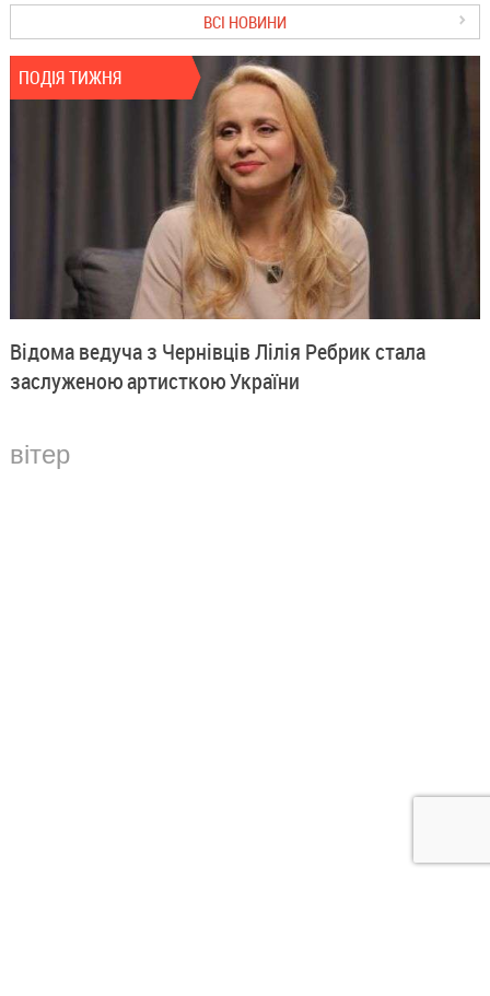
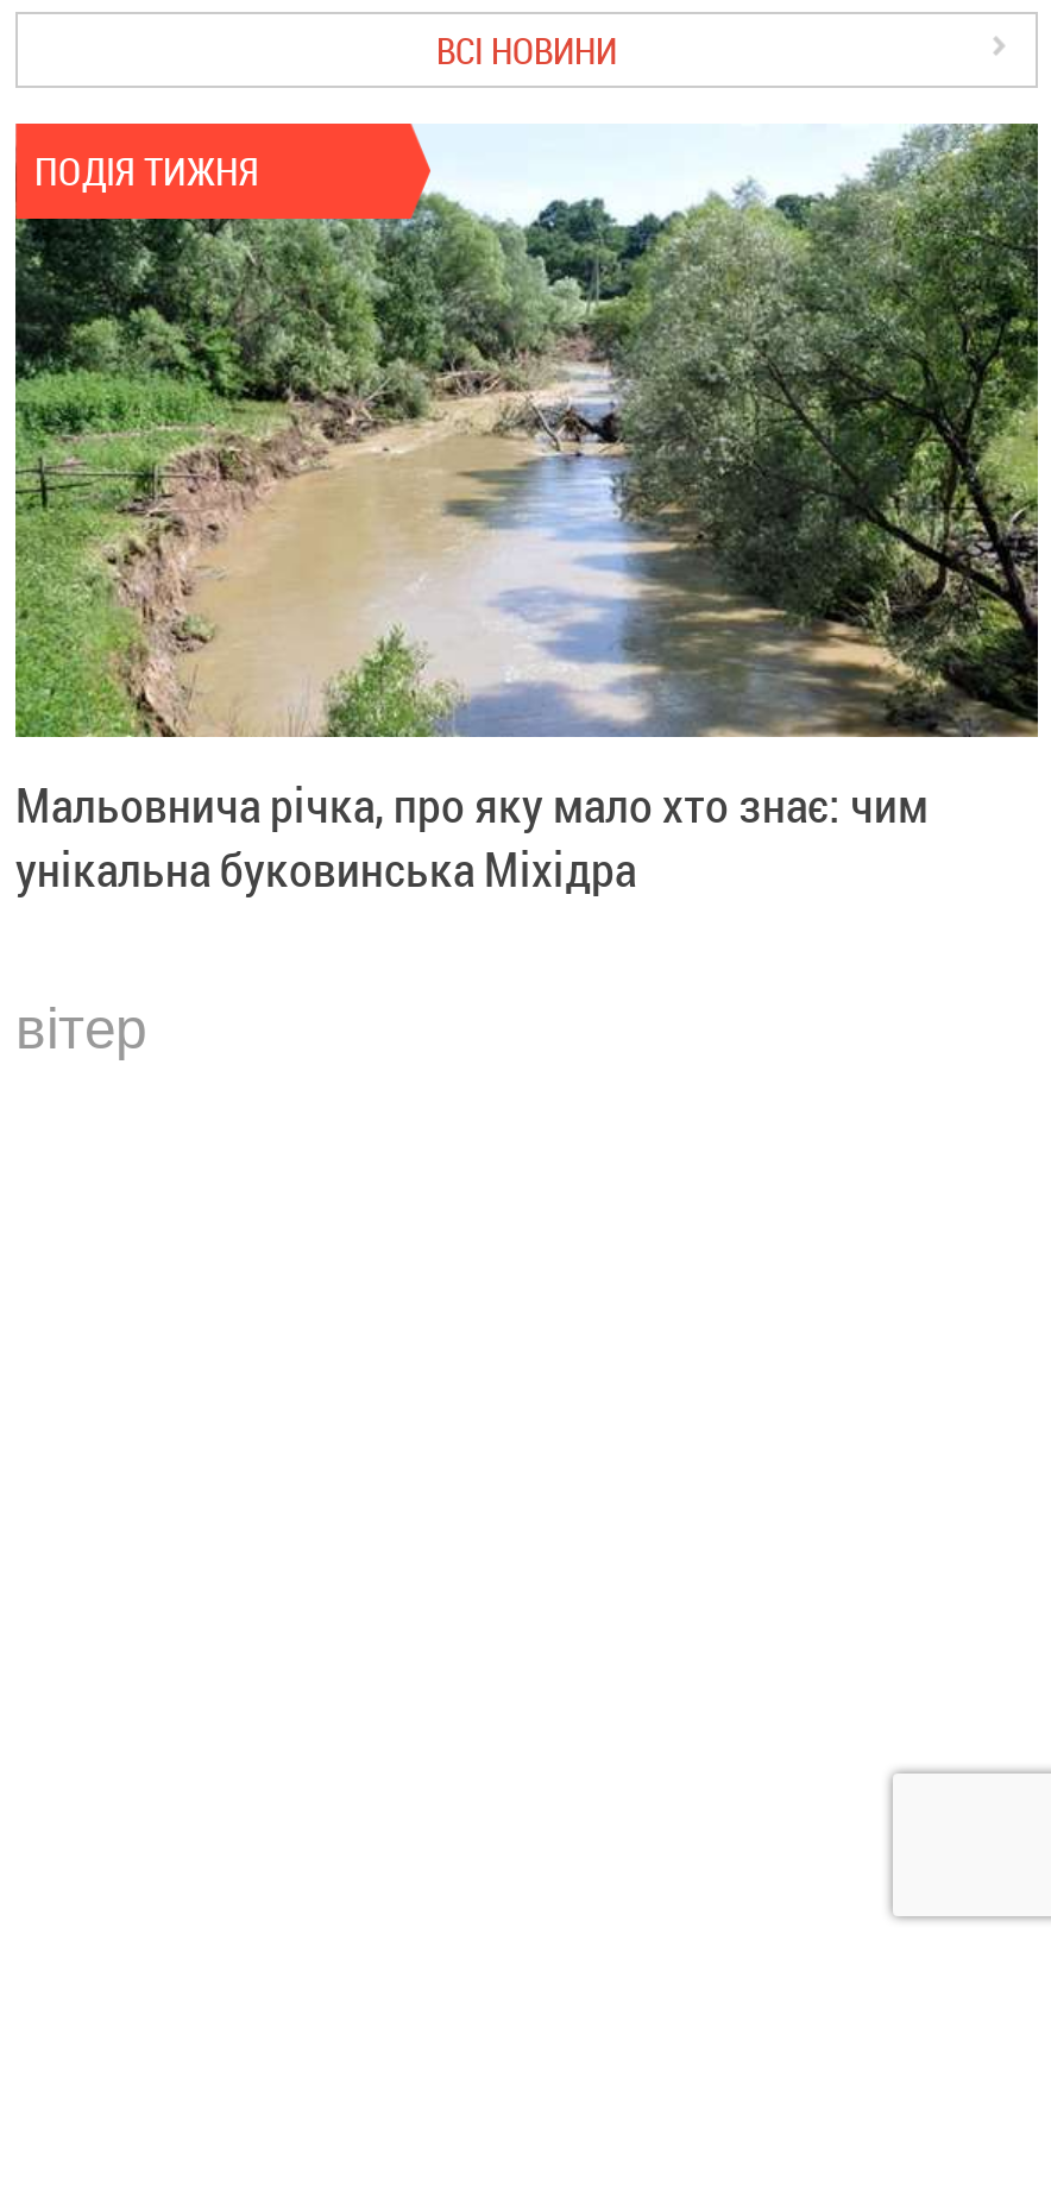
[9,55,481,395] [image] | Відома ведуча з Чернівців Лілія Ребрик стала | заслуженою артисткою України -> [13,124,1040,900] [image] | Мальовнича річка, про яку мало хто знає: чим | унікальна буковинська Міхідра

